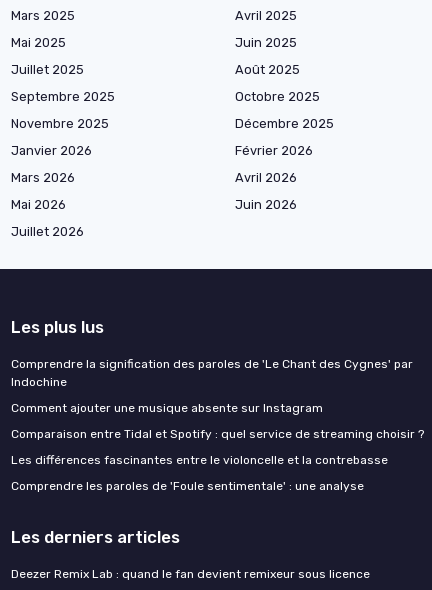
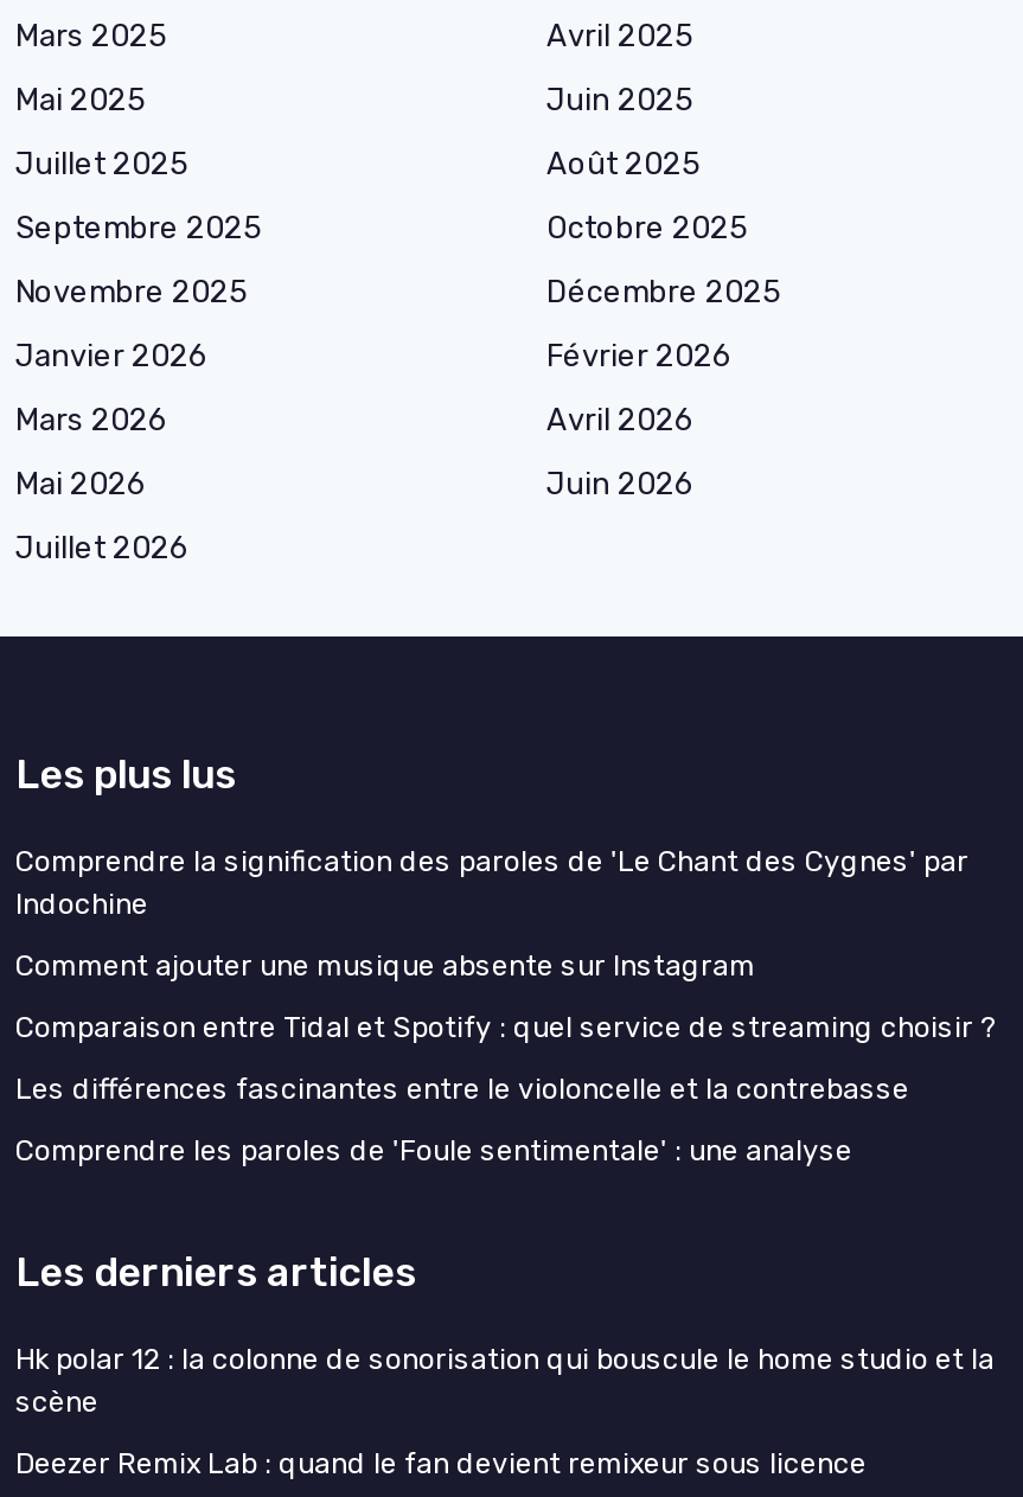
none -> [15,1343,995,1419] Hk polar 12 : la colonne de sonorisation qui bouscule le home studio et la | scène

